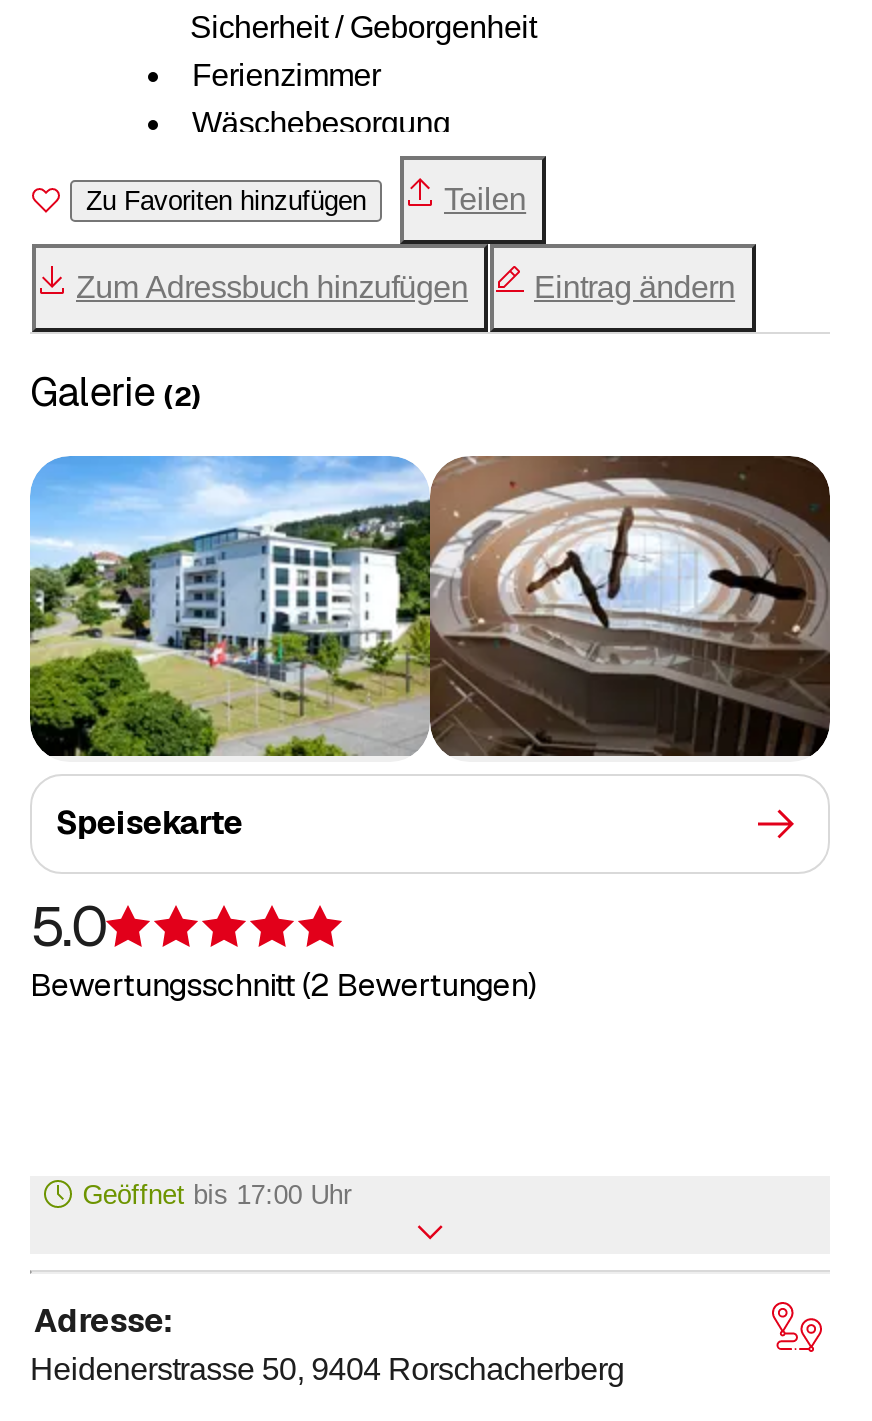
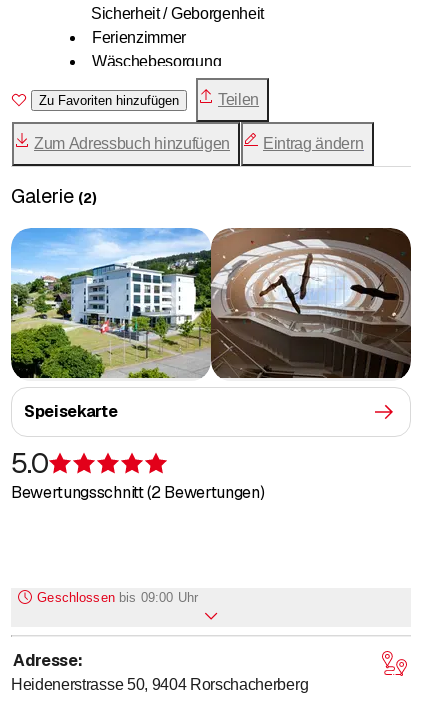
[82,1180,351,1210] Geöffnet bis 17:00 Uhr -> [37,590,198,605] Geschlossen bis 09:00 Uhr

